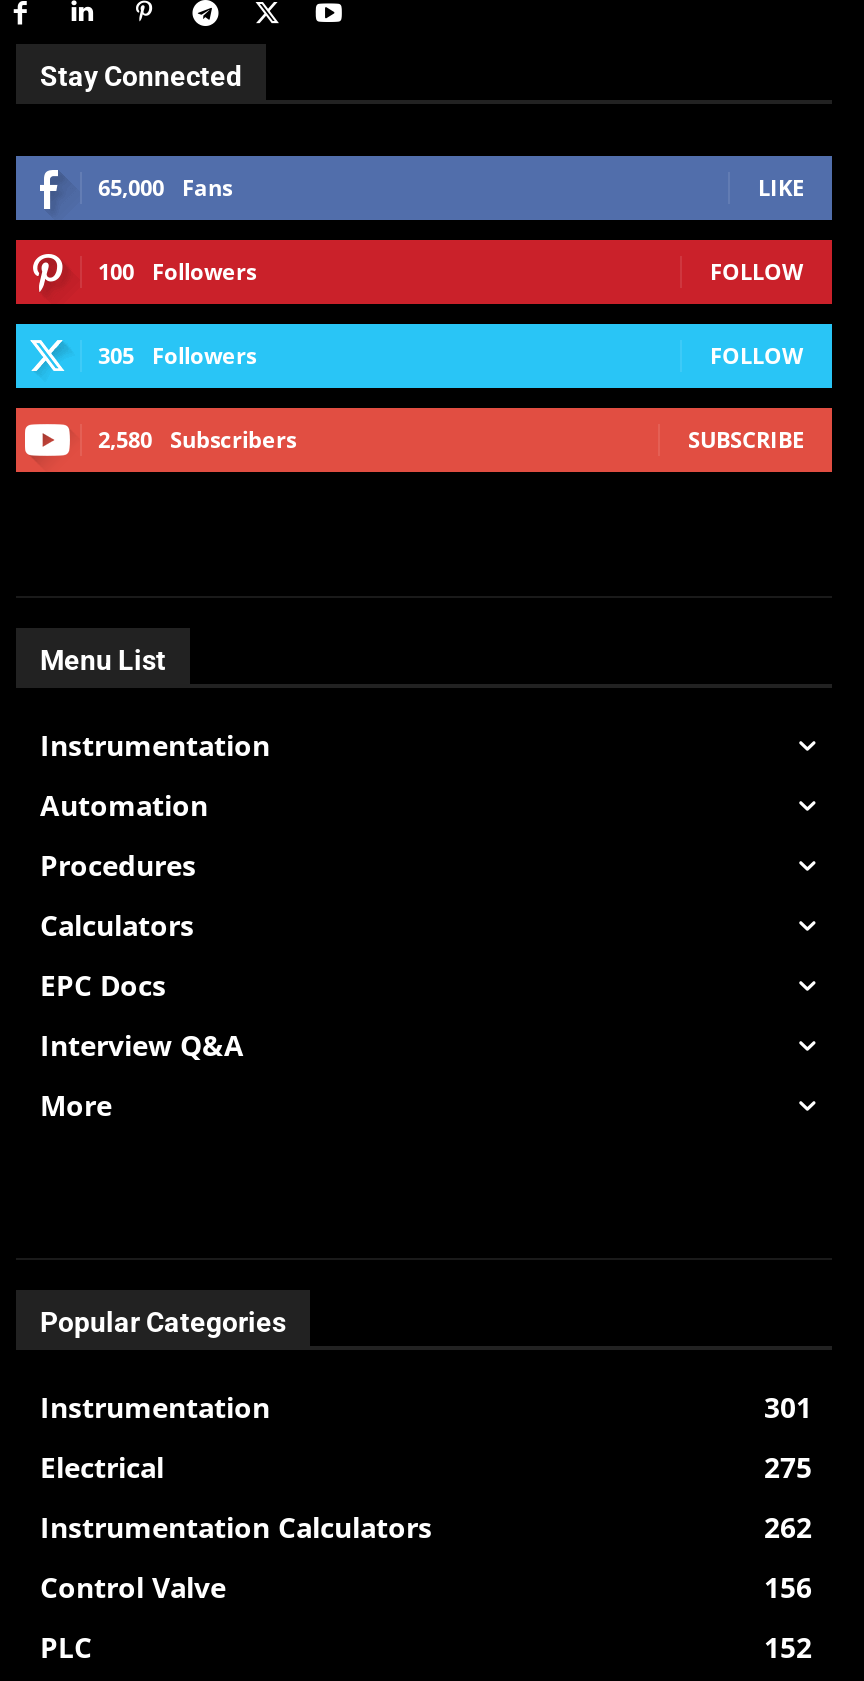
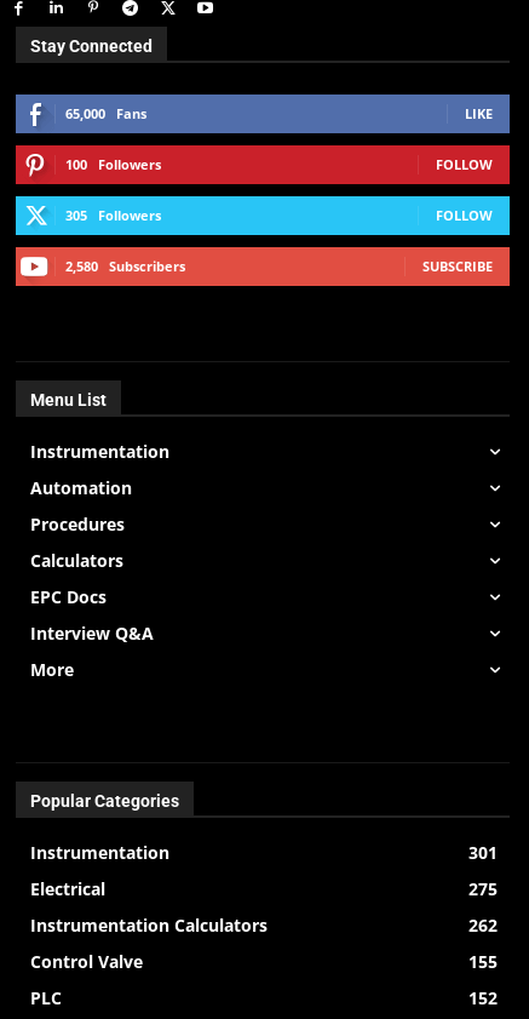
[764,1568,812,1606] 156 -> [468,950,498,973] 155

